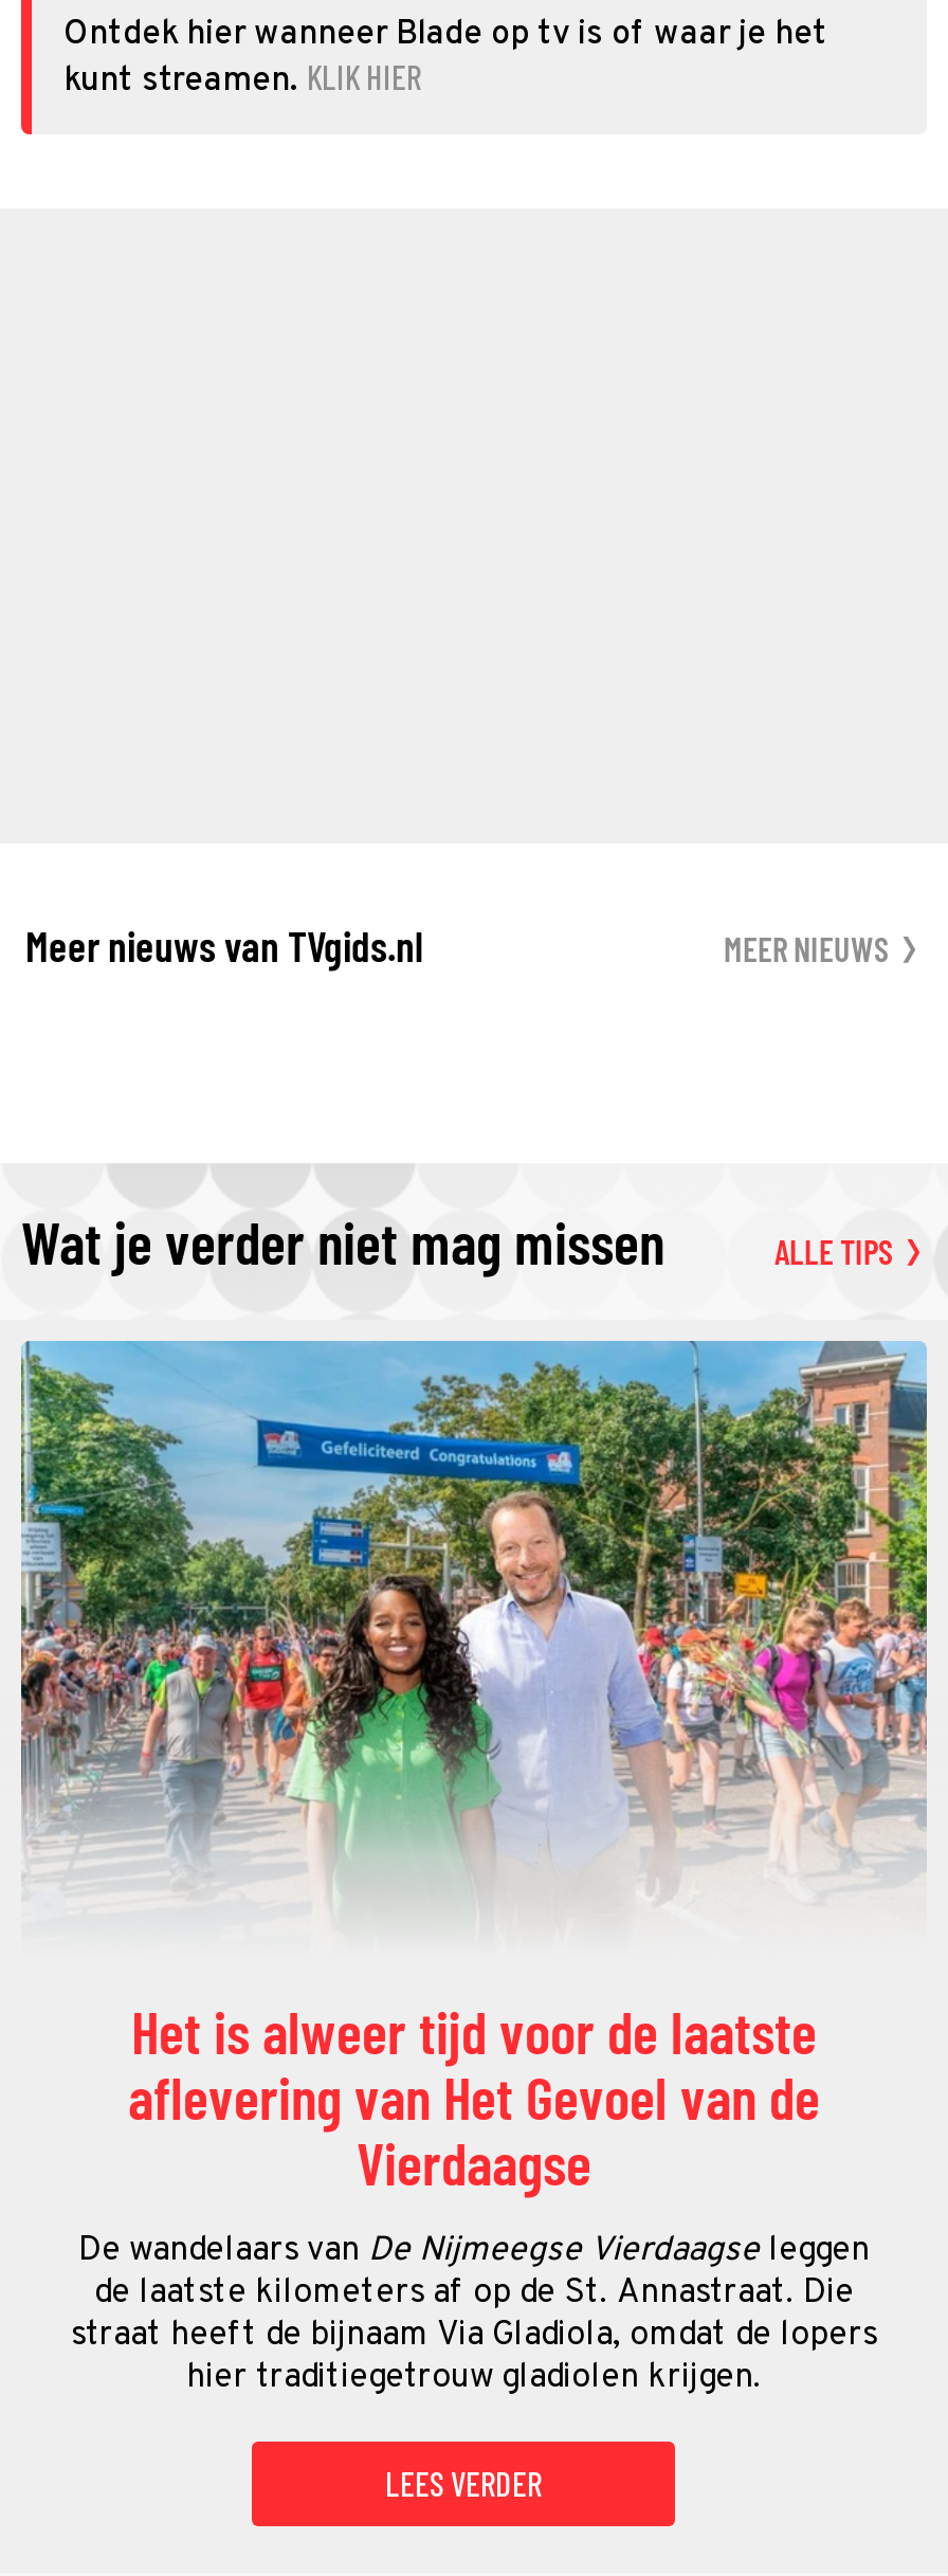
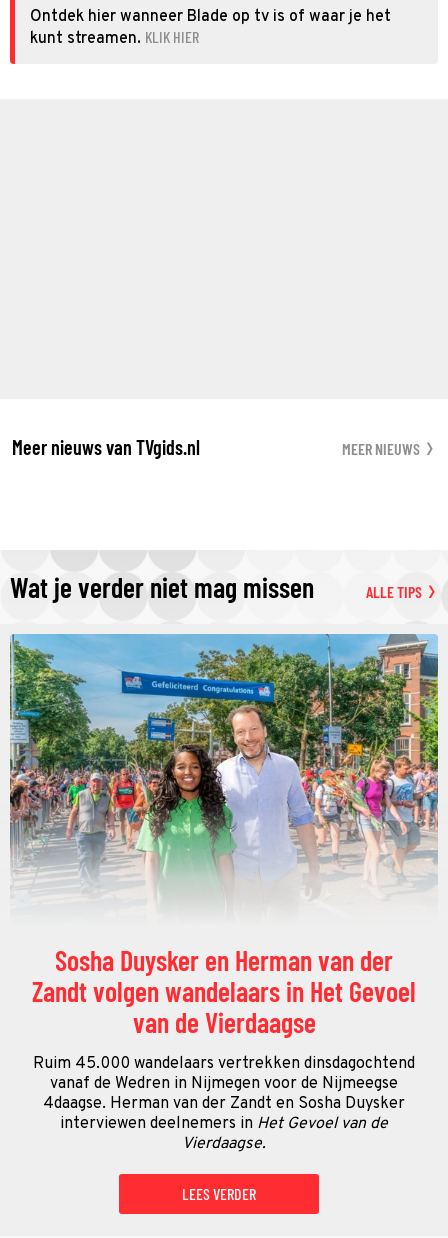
[71,1995,877,2399] Het is alweer tijd voor de laatste | aflevering van Het Gevoel van de | Vierdaagse | De wandelaars van De Nijmeegse Vierdaagse leggen | de laatste kilometers af op de St. Annastraat. Die | straat heeft de bijnaam Via Gladiola, omdat de lopers | hier traditiegetrouw gladiolen krijgen. -> [32,943,416,1154] Sosha Duysker en Herman van der | Zandt volgen wandelaars in Het Gevoel | van de Vierdaagse | Ruim 45.000 wandelaars vertrekken dinsdagochtend | vanaf de Wedren in Nijmegen voor de Nijmeegse | 4daagse. Herman van der Zandt en Sosha Duysker | interviewen deelnemers in Het Gevoel van de | Vierdaagse.

